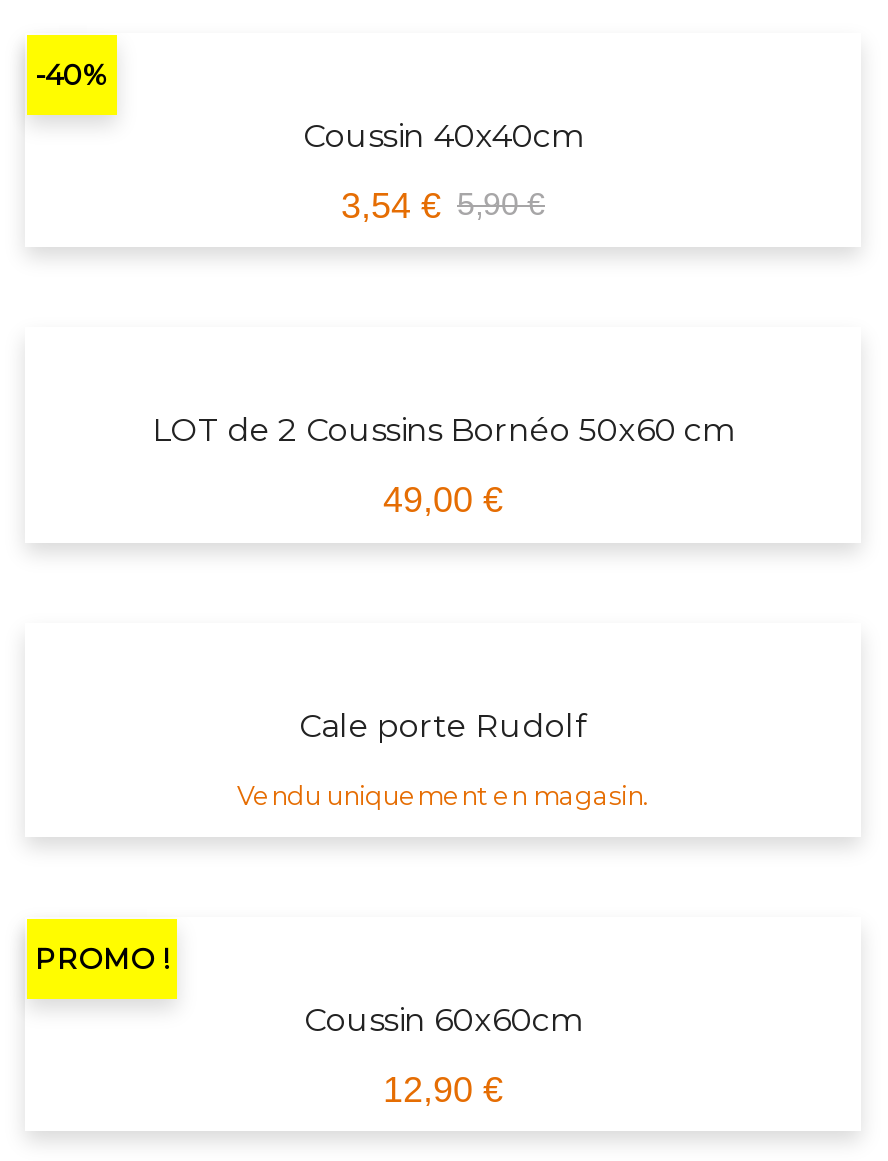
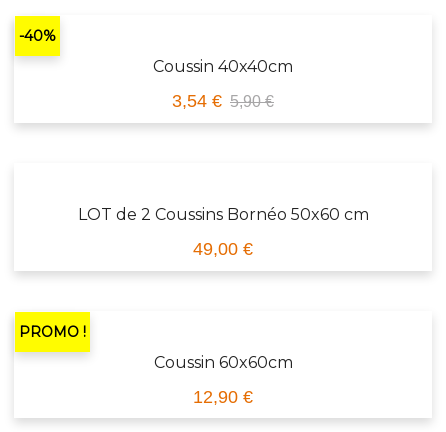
[237,706,649,810] Cale porte Rudolf | Vendu uniquement en magasin. -> none

